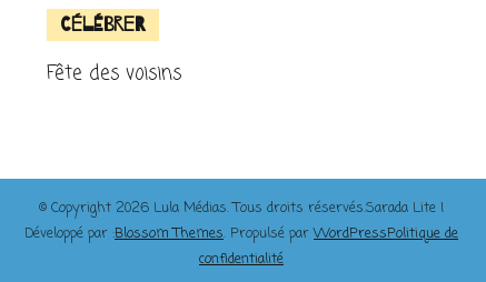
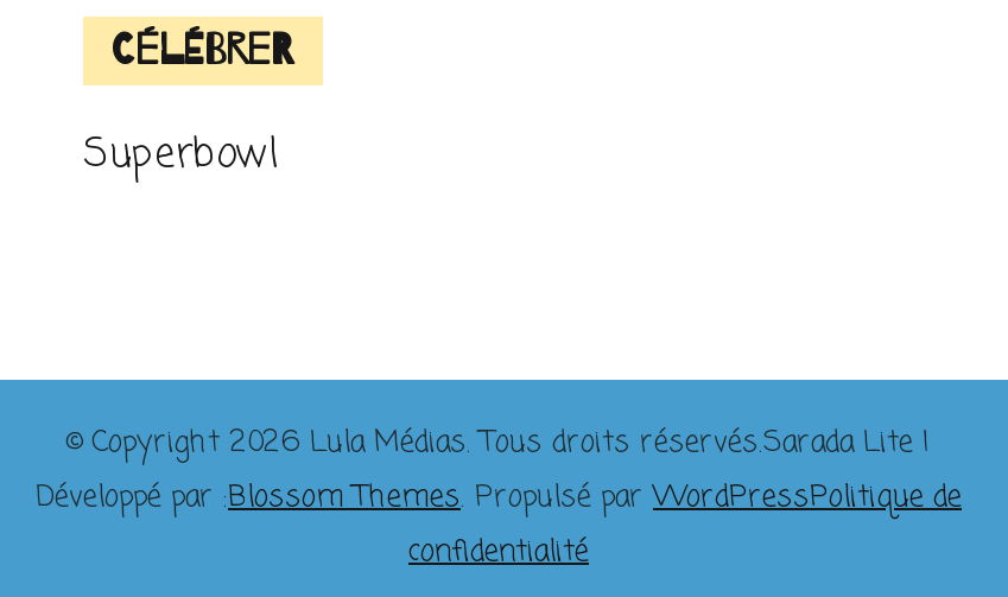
[47,60,181,88] Fête des voisins -> [83,126,278,185] Superbowl

